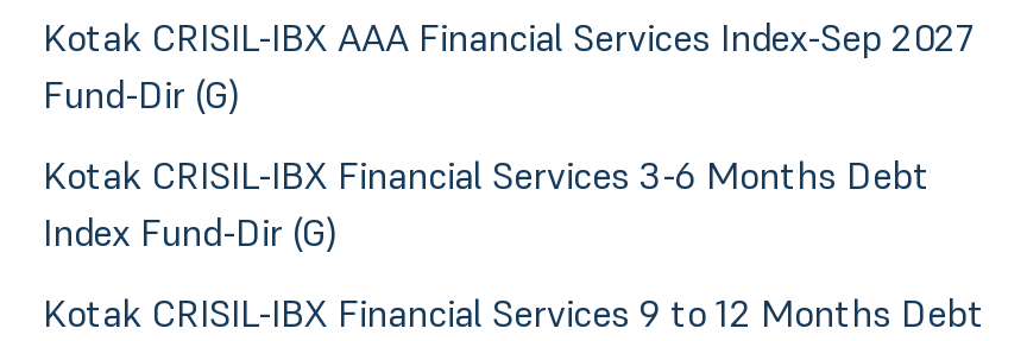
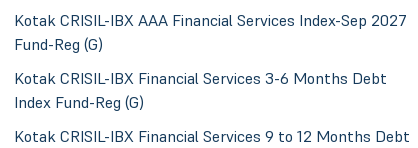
[43,70,240,118] Fund-Dir (G) -> [14,34,103,54] Fund-Reg (G)
[43,208,338,255] Index Fund-Dir (G) -> [14,92,144,112] Index Fund-Reg (G)

